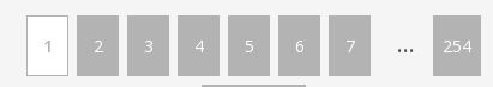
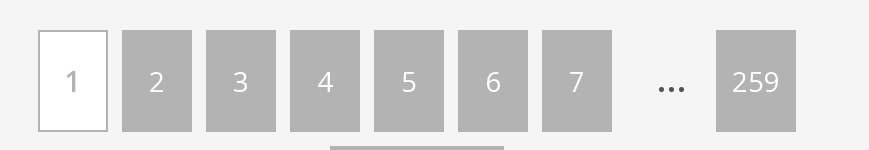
[443,35,471,58] 254 -> [732,63,780,101] 259

